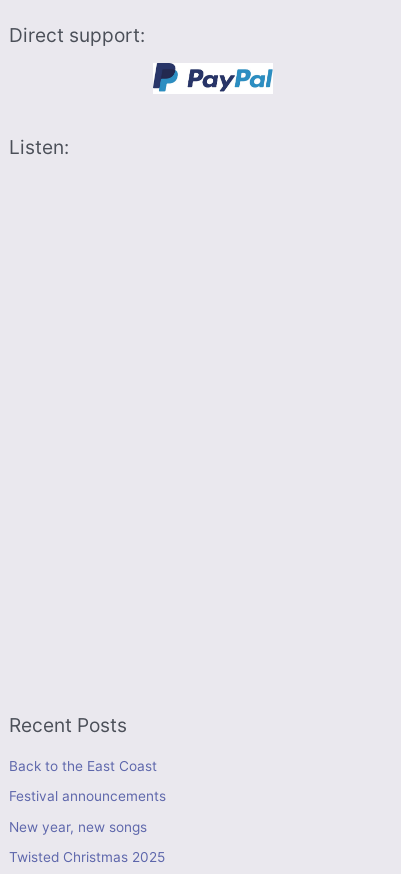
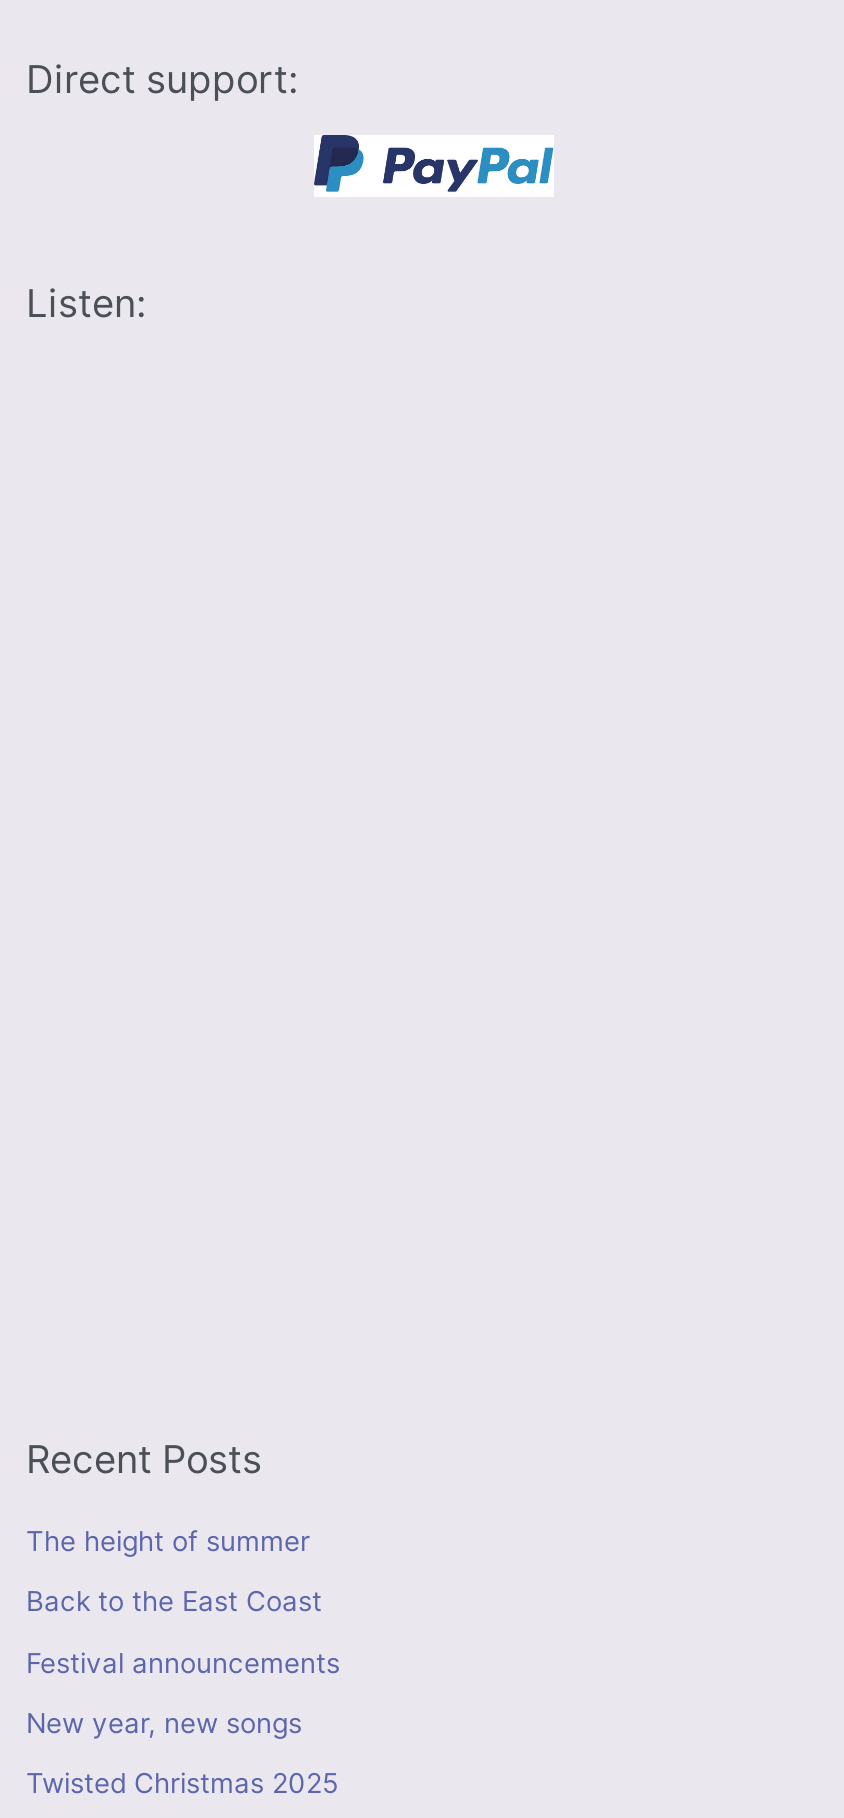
none -> [26,1525,310,1557] The height of summer

